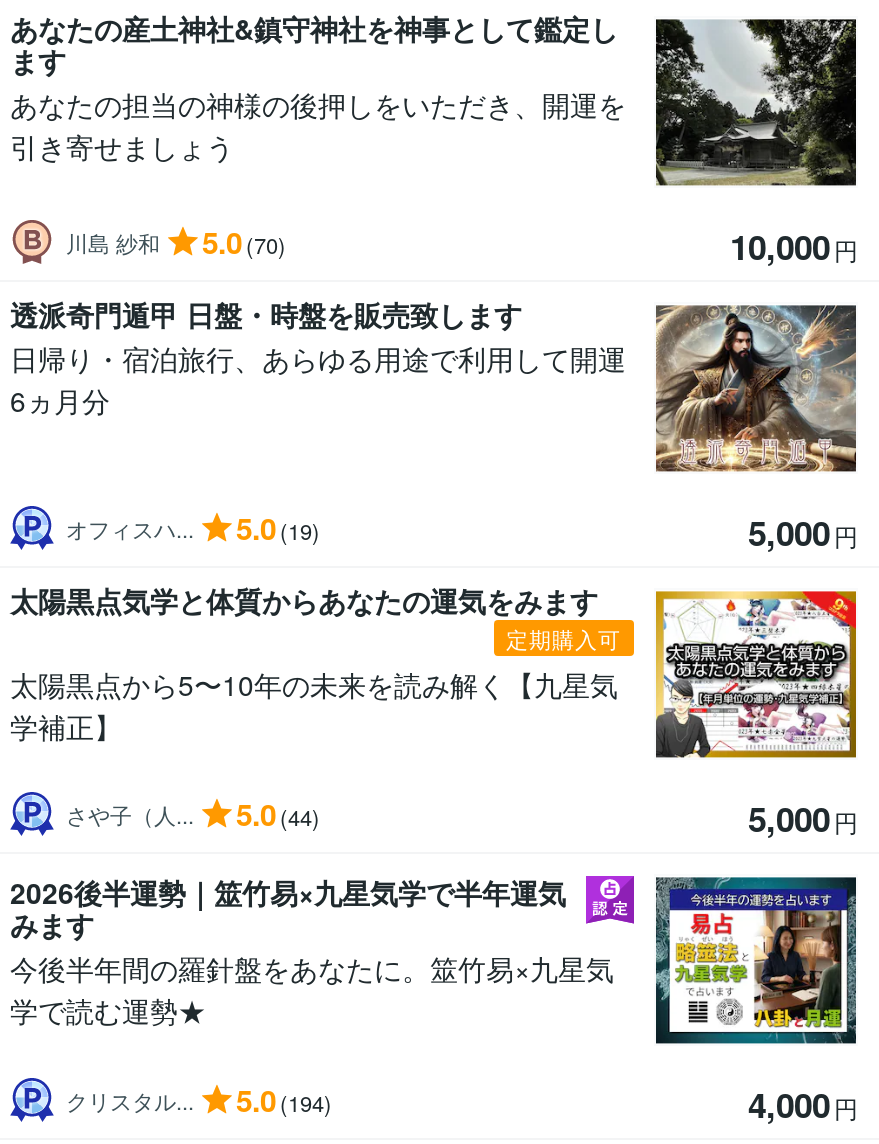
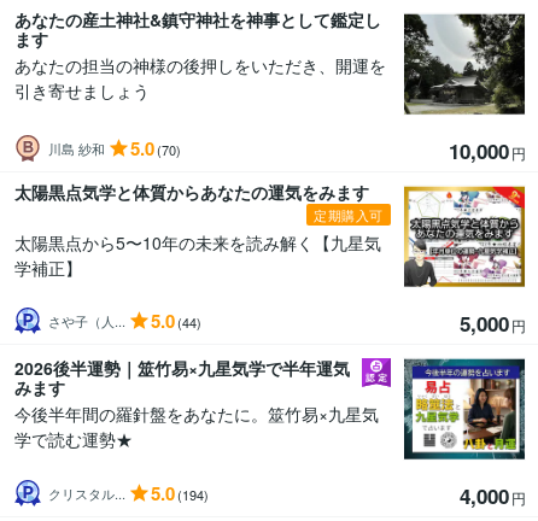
[10,295,858,556] [image] | 透派奇門遁甲 日盤・時盤を販売致します | 日帰り・宿泊旅行、あらゆる用途で利用して開運 | 6ヵ月分 | オフィスハ... | 5.0 (19) | 5,000 円 -> none

